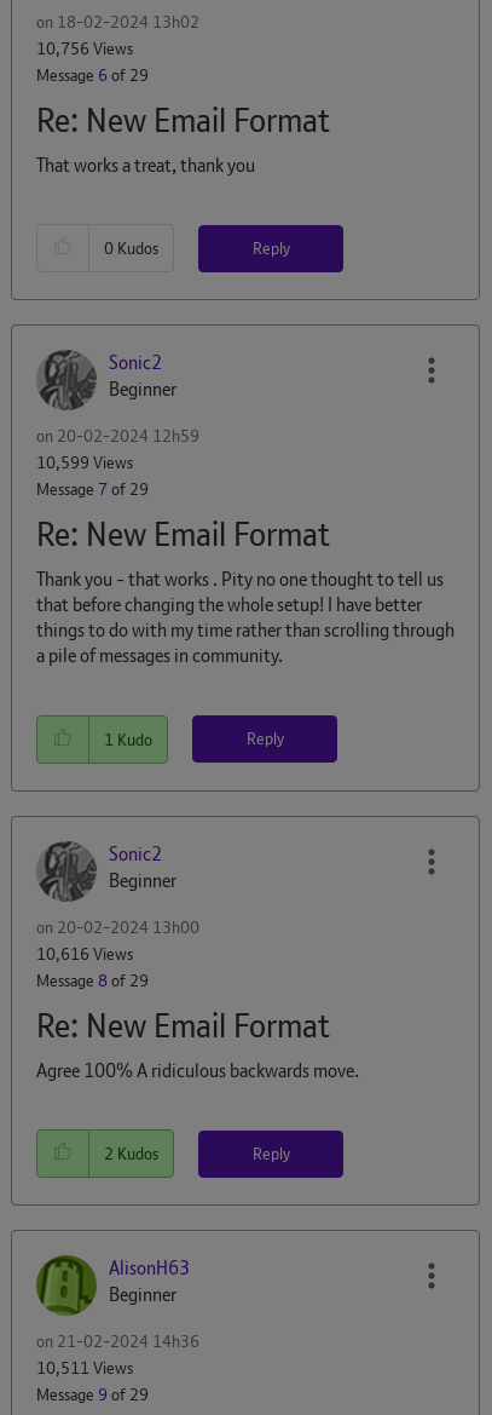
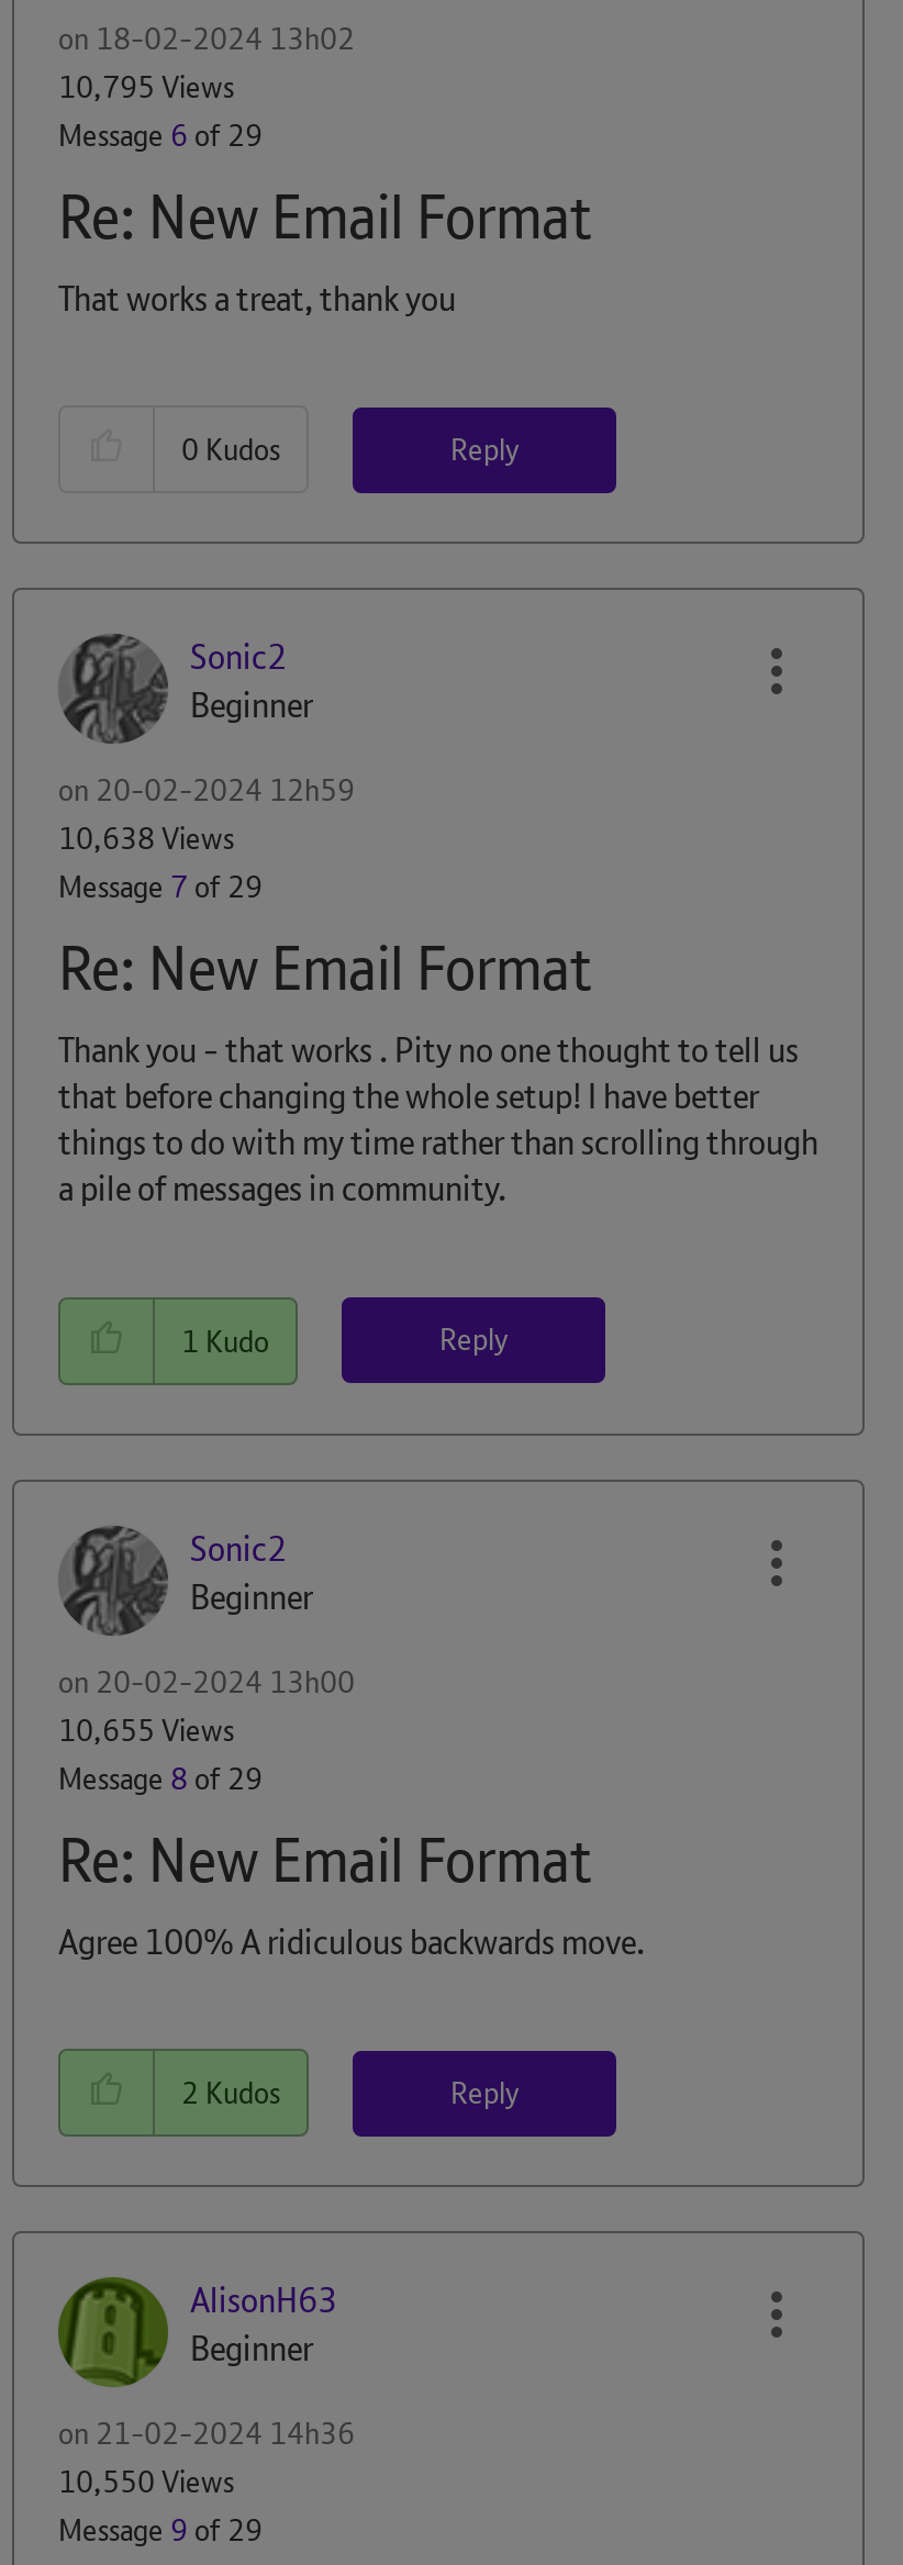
[36,37,133,59] 10,756 Views -> [58,66,234,105] 10,795 Views
[36,451,133,473] 10,599 Views -> [58,818,234,858] 10,638 Views
[36,942,133,964] 10,616 Views -> [58,1709,234,1749] 10,655 Views
[36,1357,133,1379] 10,511 Views -> [58,2462,234,2501] 10,550 Views

